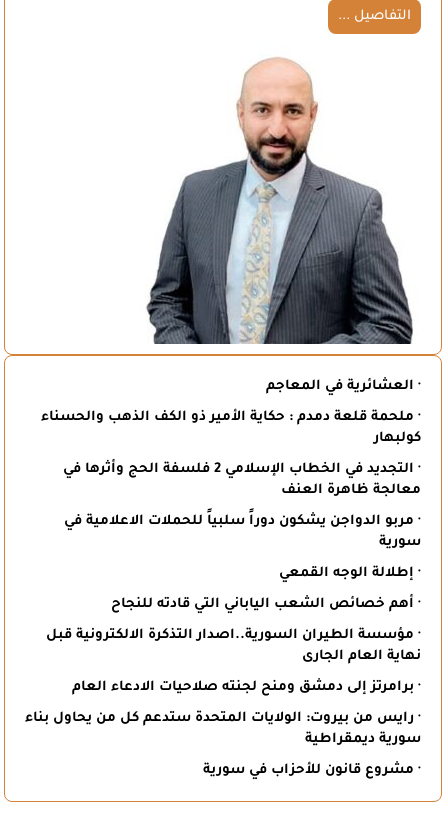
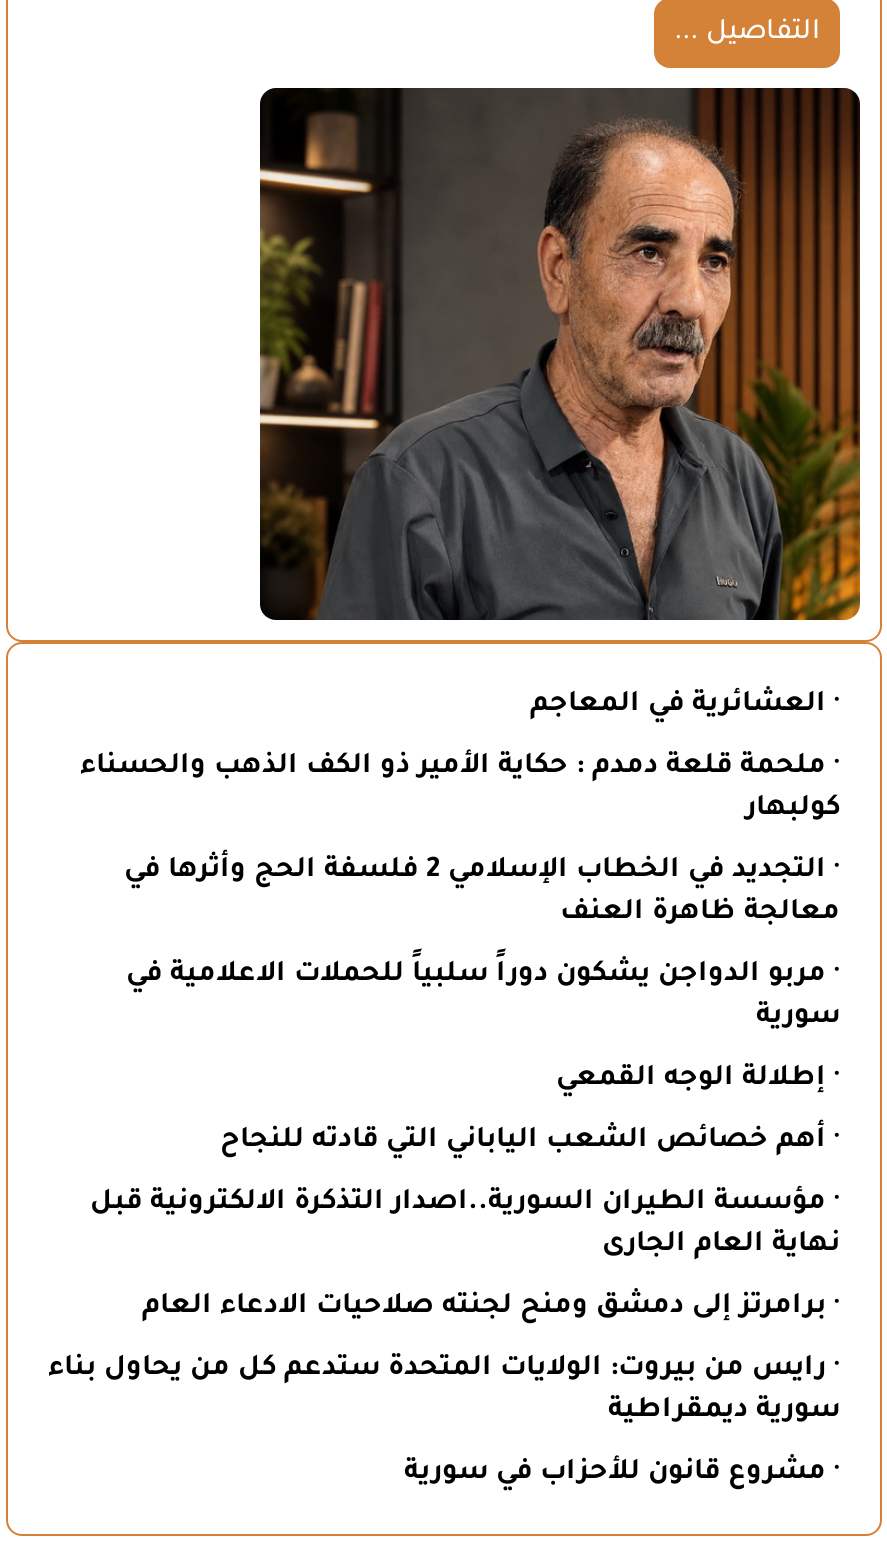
[131,44,431,345] [image] -> [258,86,862,622] [image]

